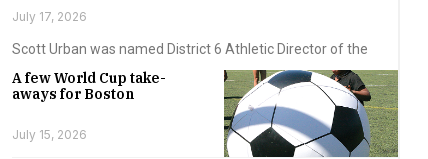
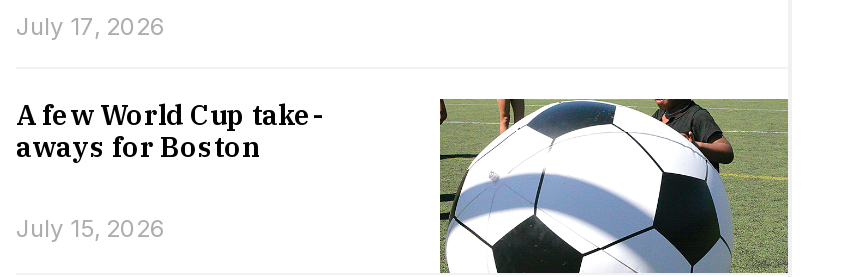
[12,41,368,57] Scott Urban was named District 6 Athletic Director of the -> none

